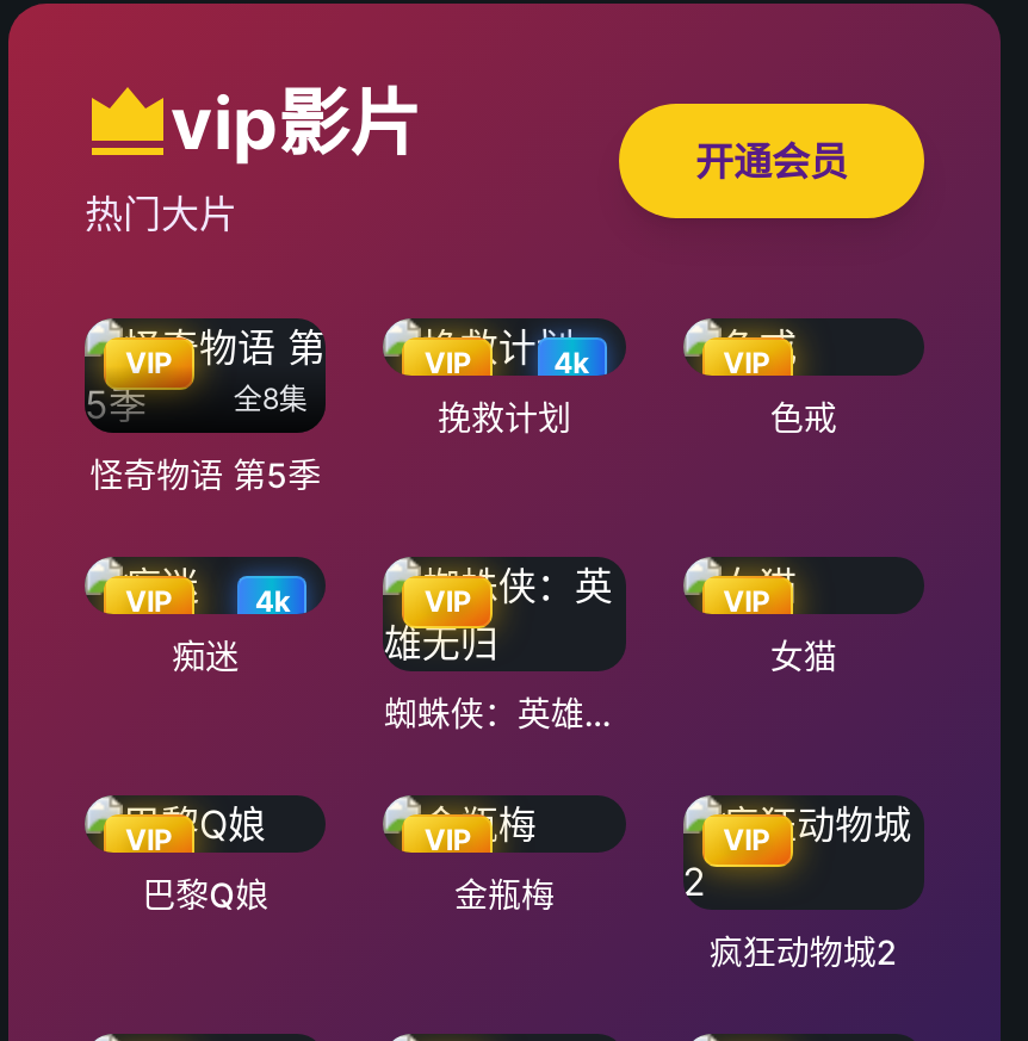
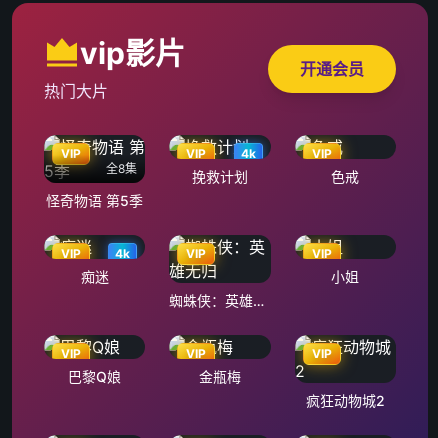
[770,636,837,676] 女猫 -> [331,268,359,285] 小姐

